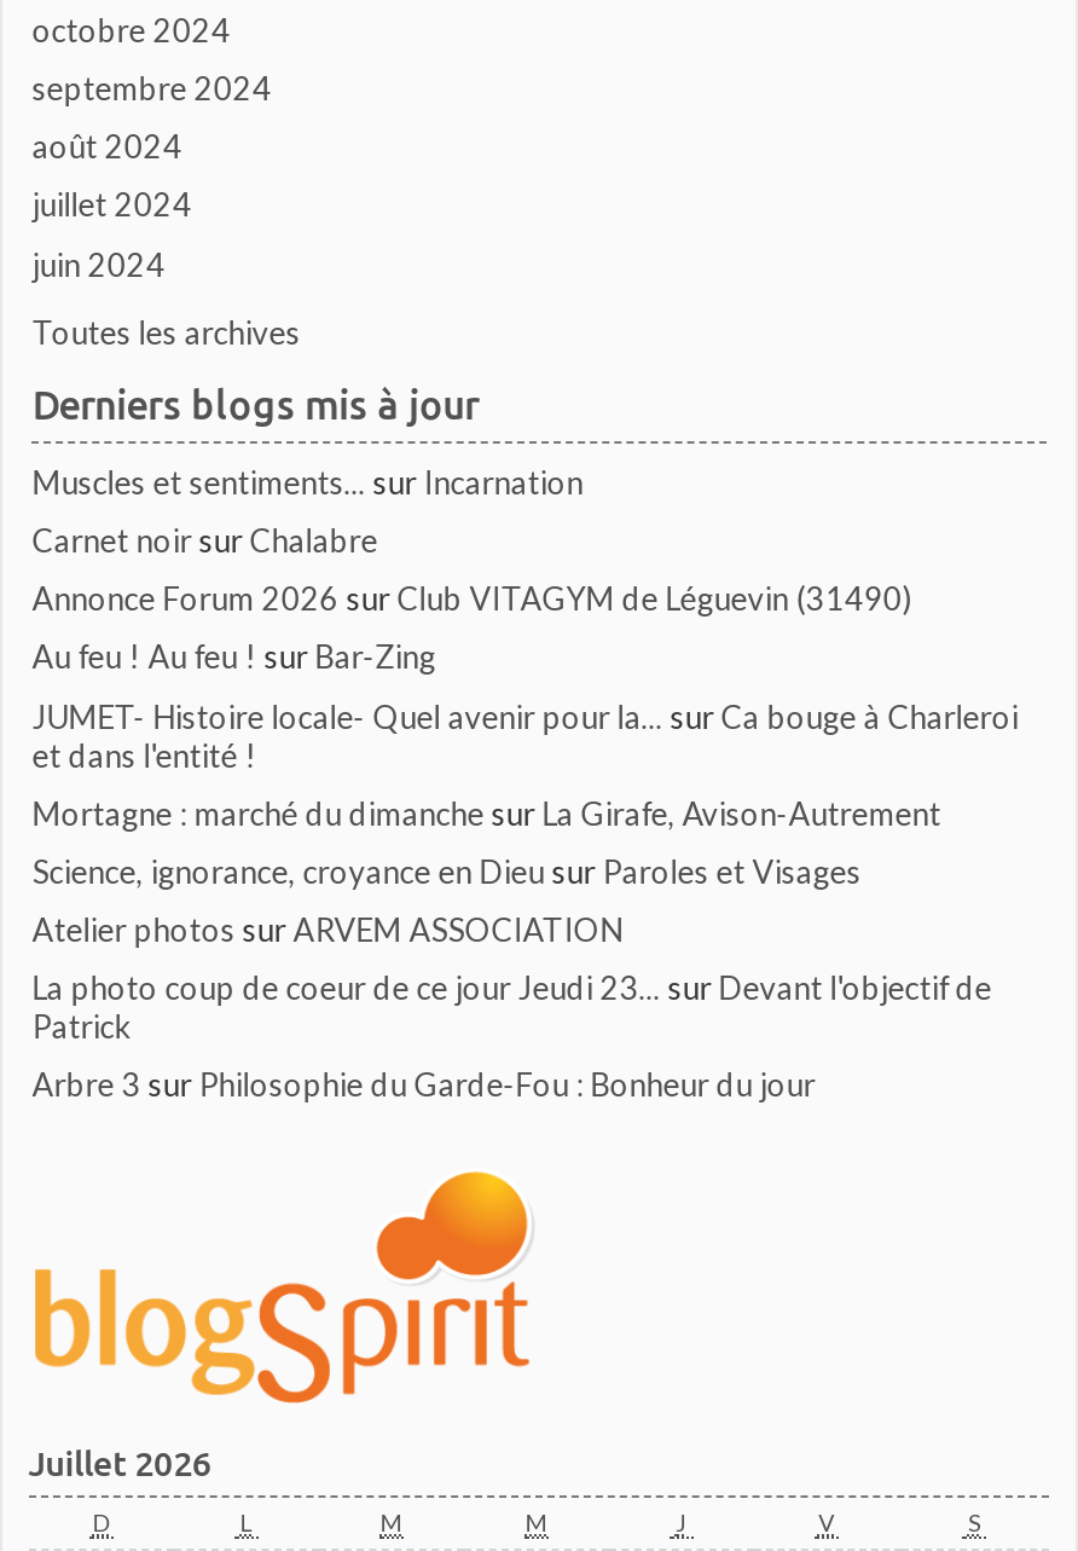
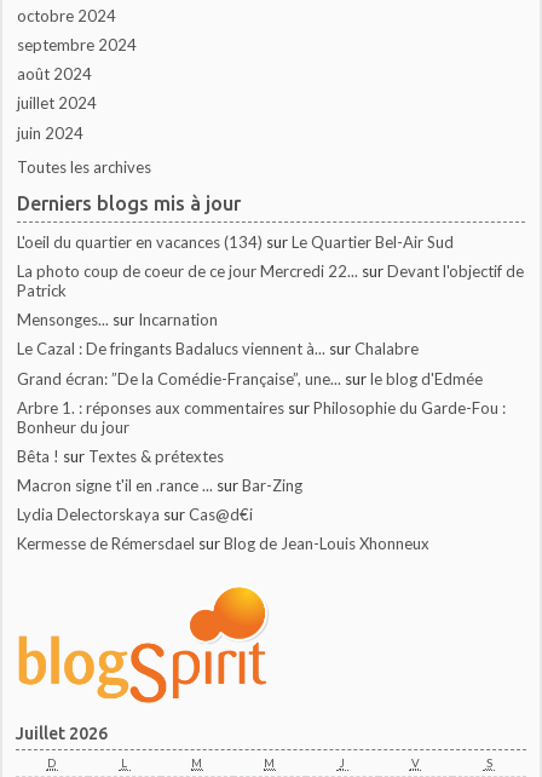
[32,463,1018,1007] Muscles et sentiments... sur Incarnation | Carnet noir sur Chalabre | Annonce Forum 2026 sur Club VITAGYM de Léguevin (31490) | Au feu ! Au feu ! sur Bar-Zing | JUMET- Histoire locale- Quel avenir pour la... sur Ca bouge à Charleroi | et dans l'entité ! | Mortagne : marché du dimanche sur La Girafe, Avison-Autrement | Science, ignorance, croyance en Dieu sur Paroles et Visages | Atelier photos sur ARVEM ASSOCIATION | La photo coup de coeur de ce jour Jeudi 23... sur Devant l'objectif de -> [17,232,524,281] L'oeil du quartier en vacances (134) sur Le Quartier Bel-Air Sud | La photo coup de coeur de ce jour Mercredi 22... sur Devant l'objectif de
moved [32,1007,131,1046] -> [17,281,67,300]: Patrick
[32,1066,815,1104] Arbre 3 sur Philosophie du Garde-Fou : Bonheur du jour -> [17,310,506,553] Mensonges... sur Incarnation | Le Cazal : De fringants Badalucs viennent à... sur Chalabre | Grand écran: ”De la Comédie-Française”, une... sur le blog d'Edmée | Arbre 1. : réponses aux commentaires sur Philosophie du Garde-Fou : | Bonheur du jour | Bêta ! sur Textes & prétextes | Macron signe t'il en .rance ... sur Bar-Zing | Lydia Delectorskaya sur Cas@d€i | Kermesse de Rémersdael sur Blog de Jean-Louis Xhonneux

